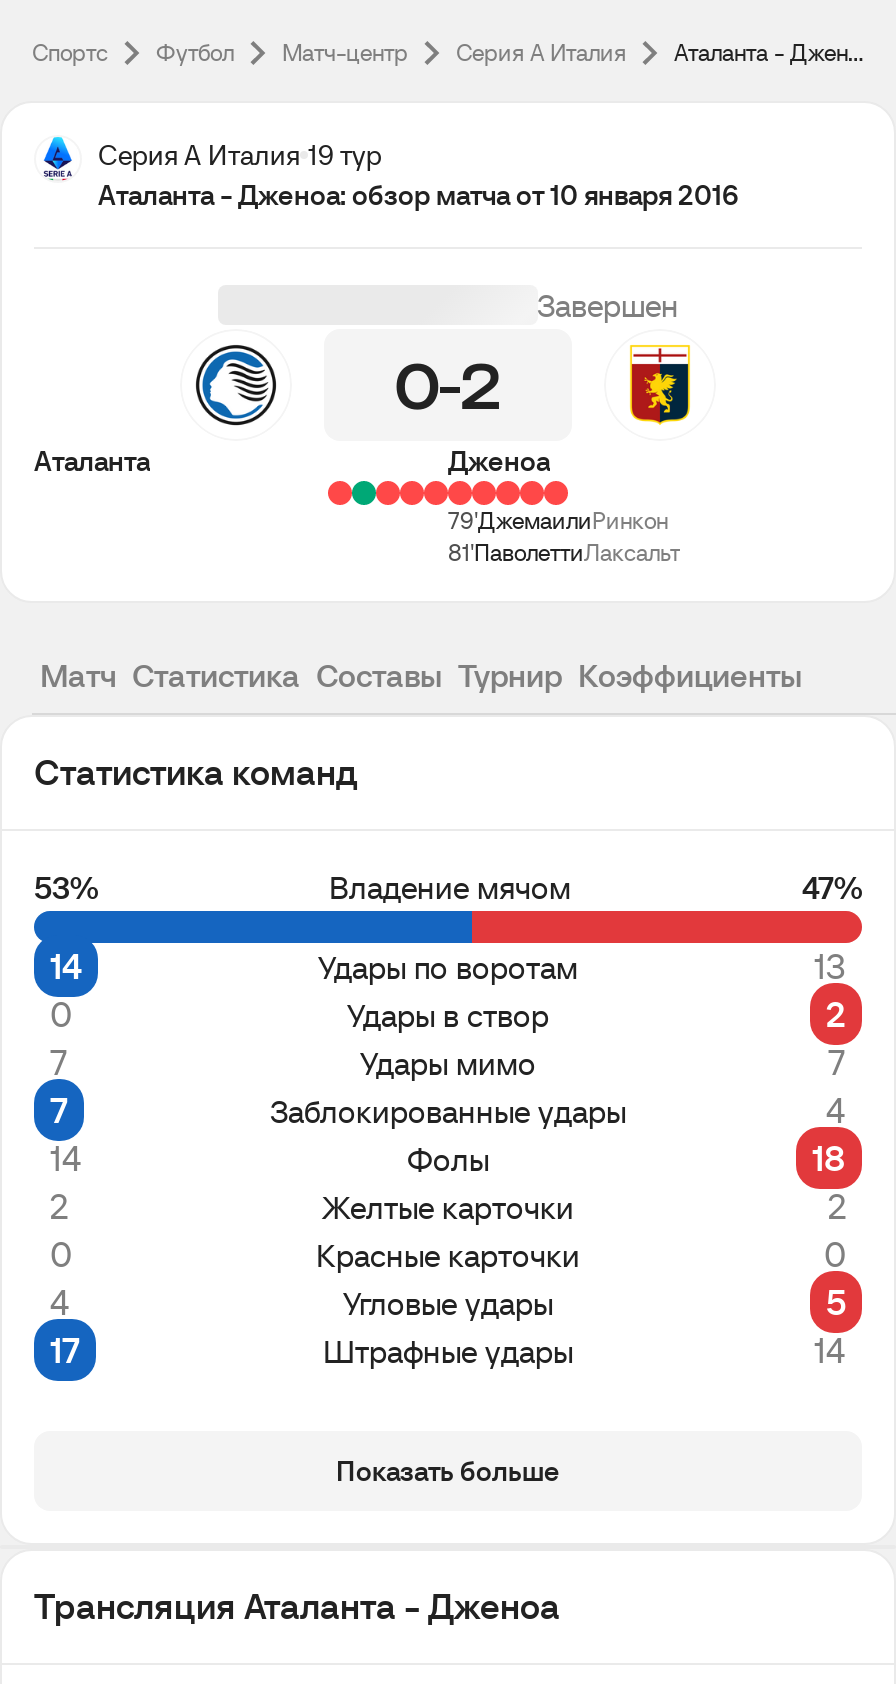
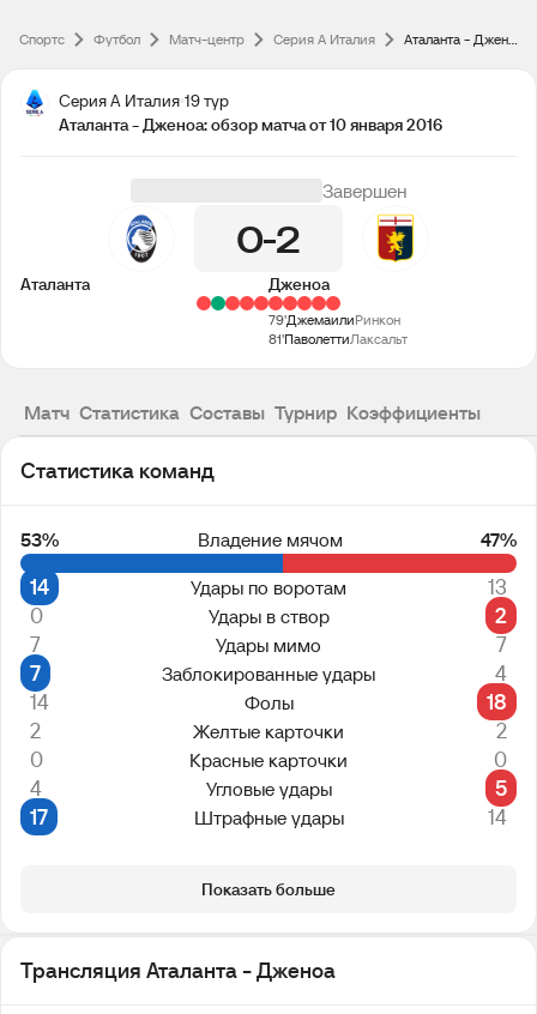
[194,343,278,423] [image] -> [117,213,165,261] [image]

